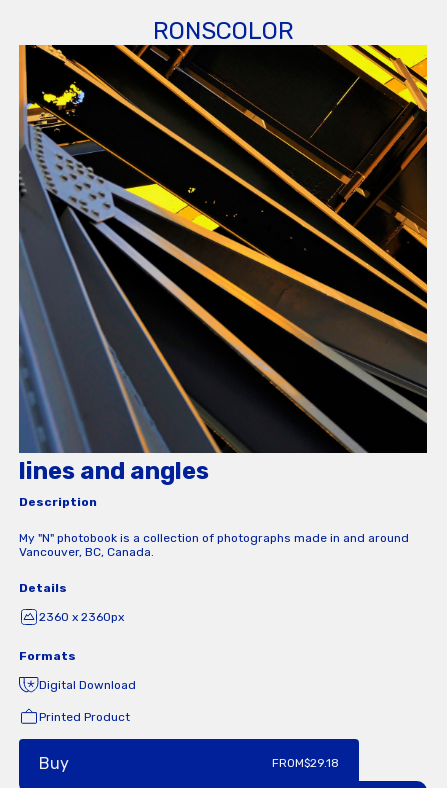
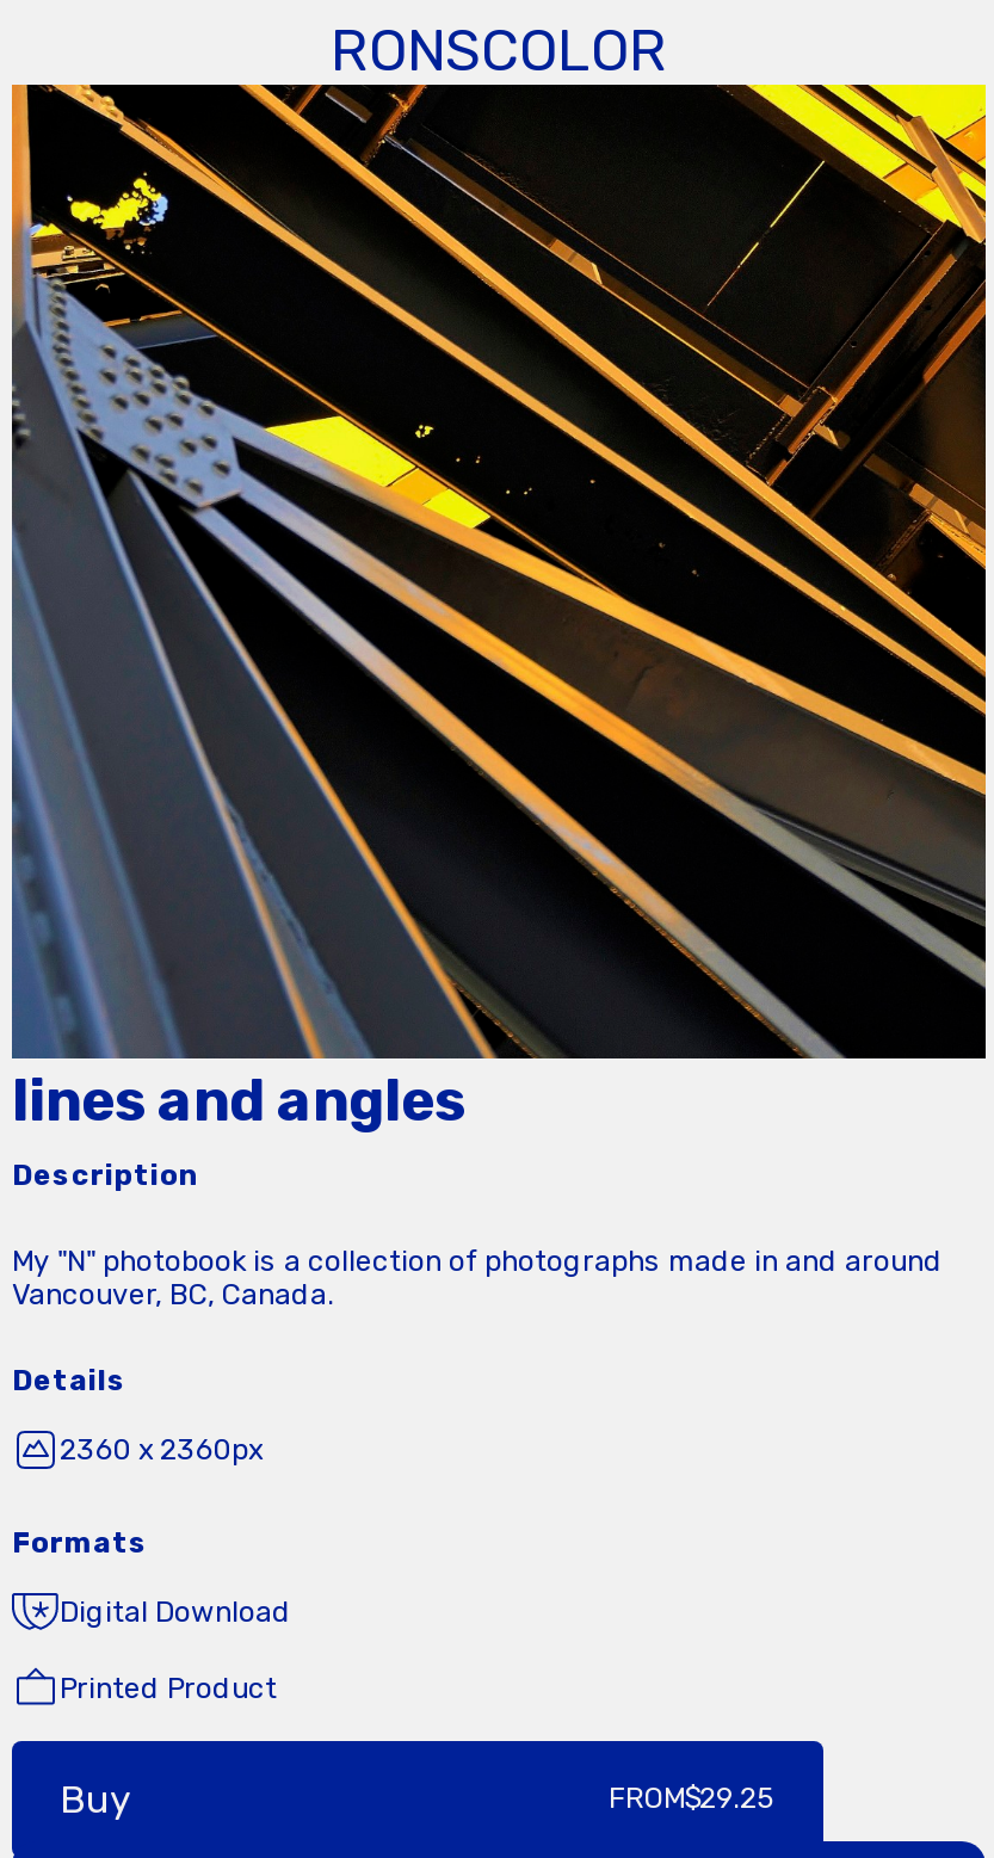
[272,756,339,770] FROM$29.18 -> [609,1782,776,1816] FROM$29.25

